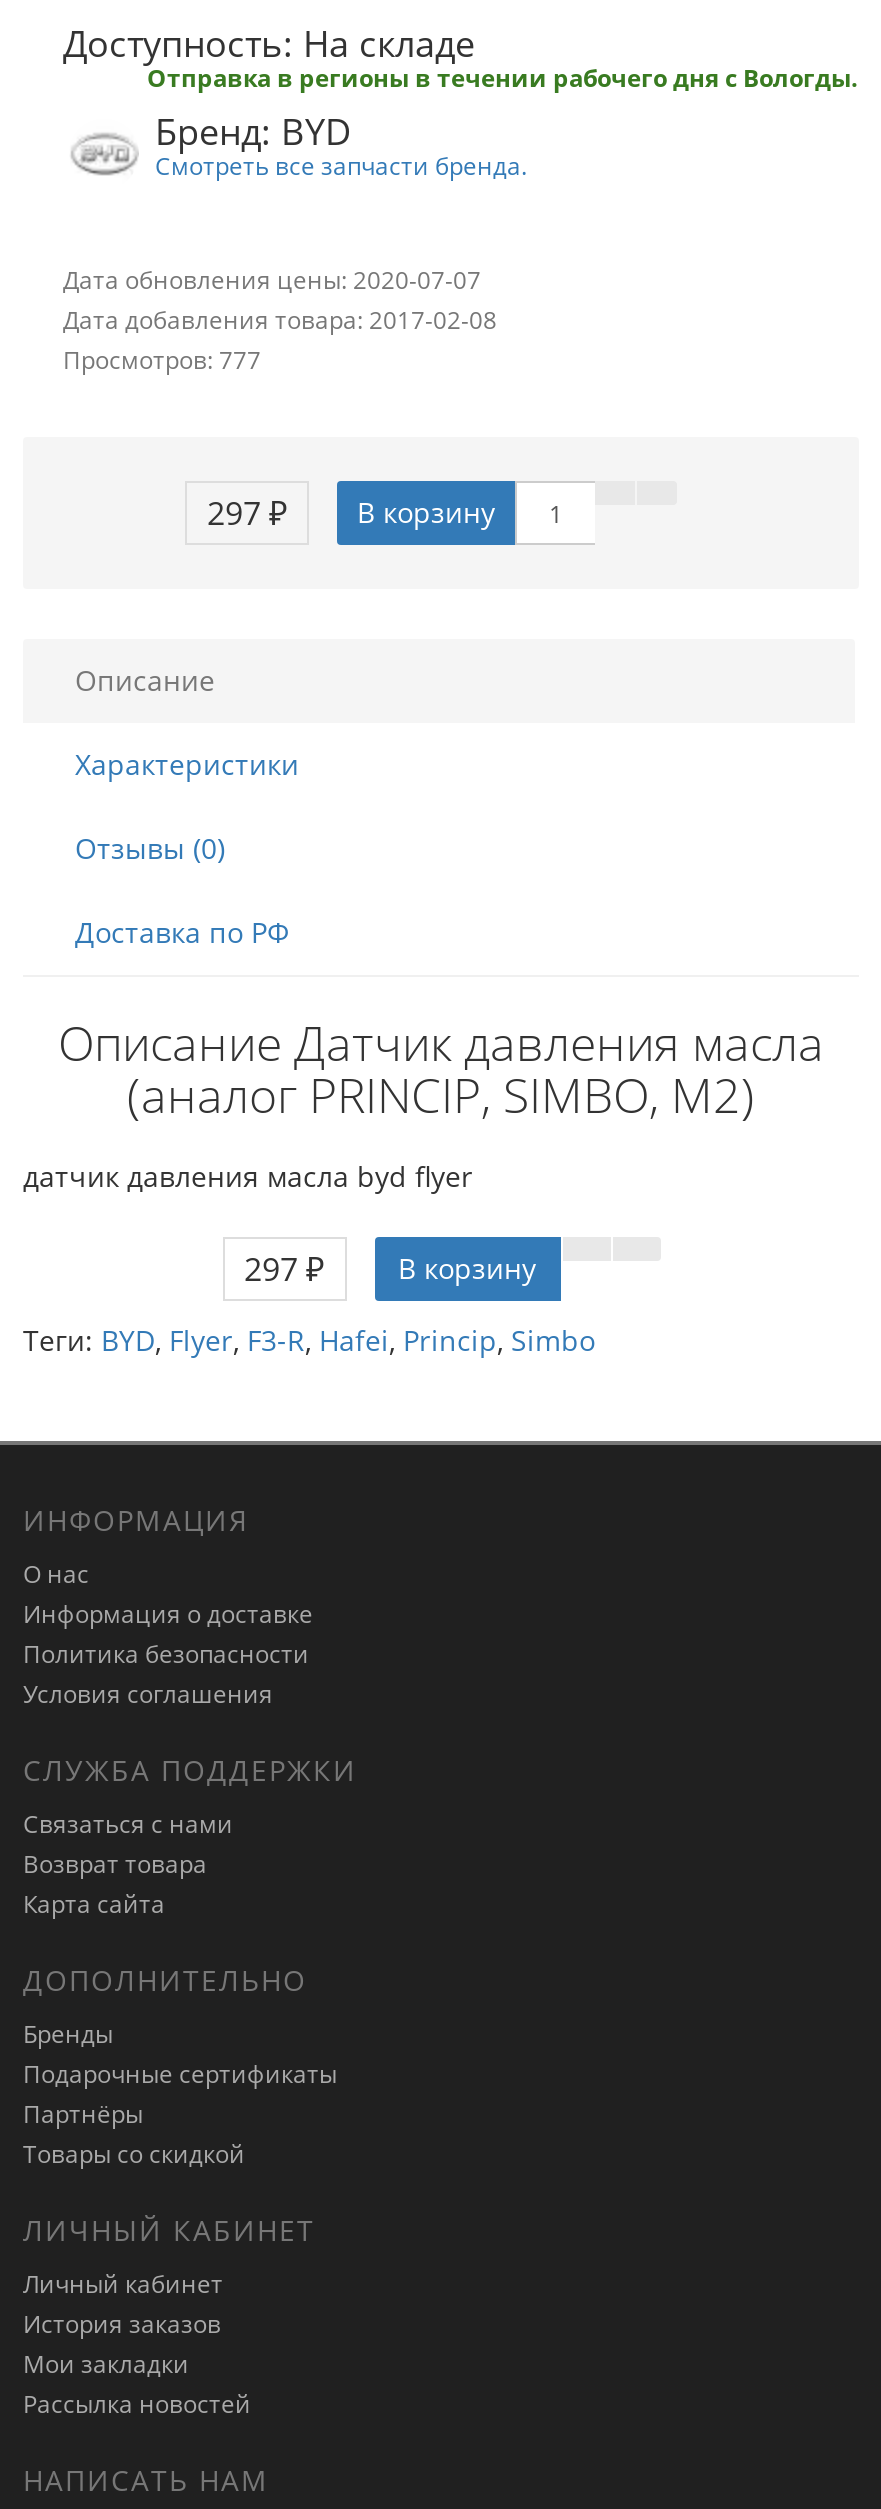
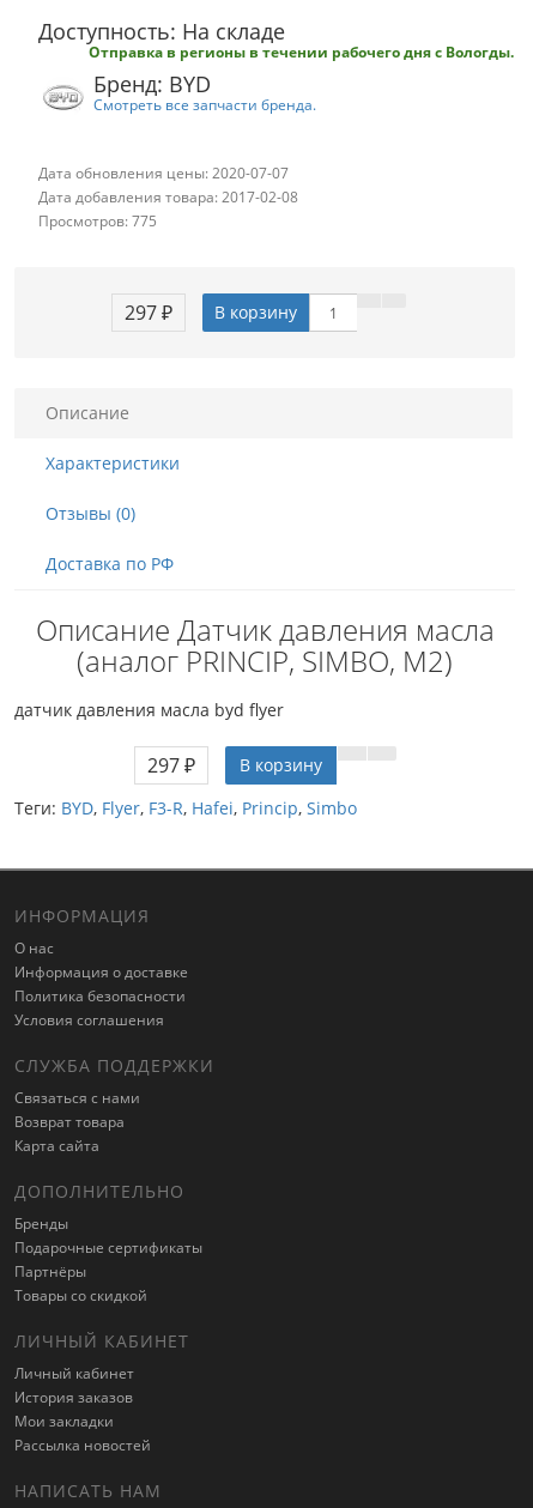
[63,343,261,375] Просмотров: 777 -> [38,211,157,230] Просмотров: 775

